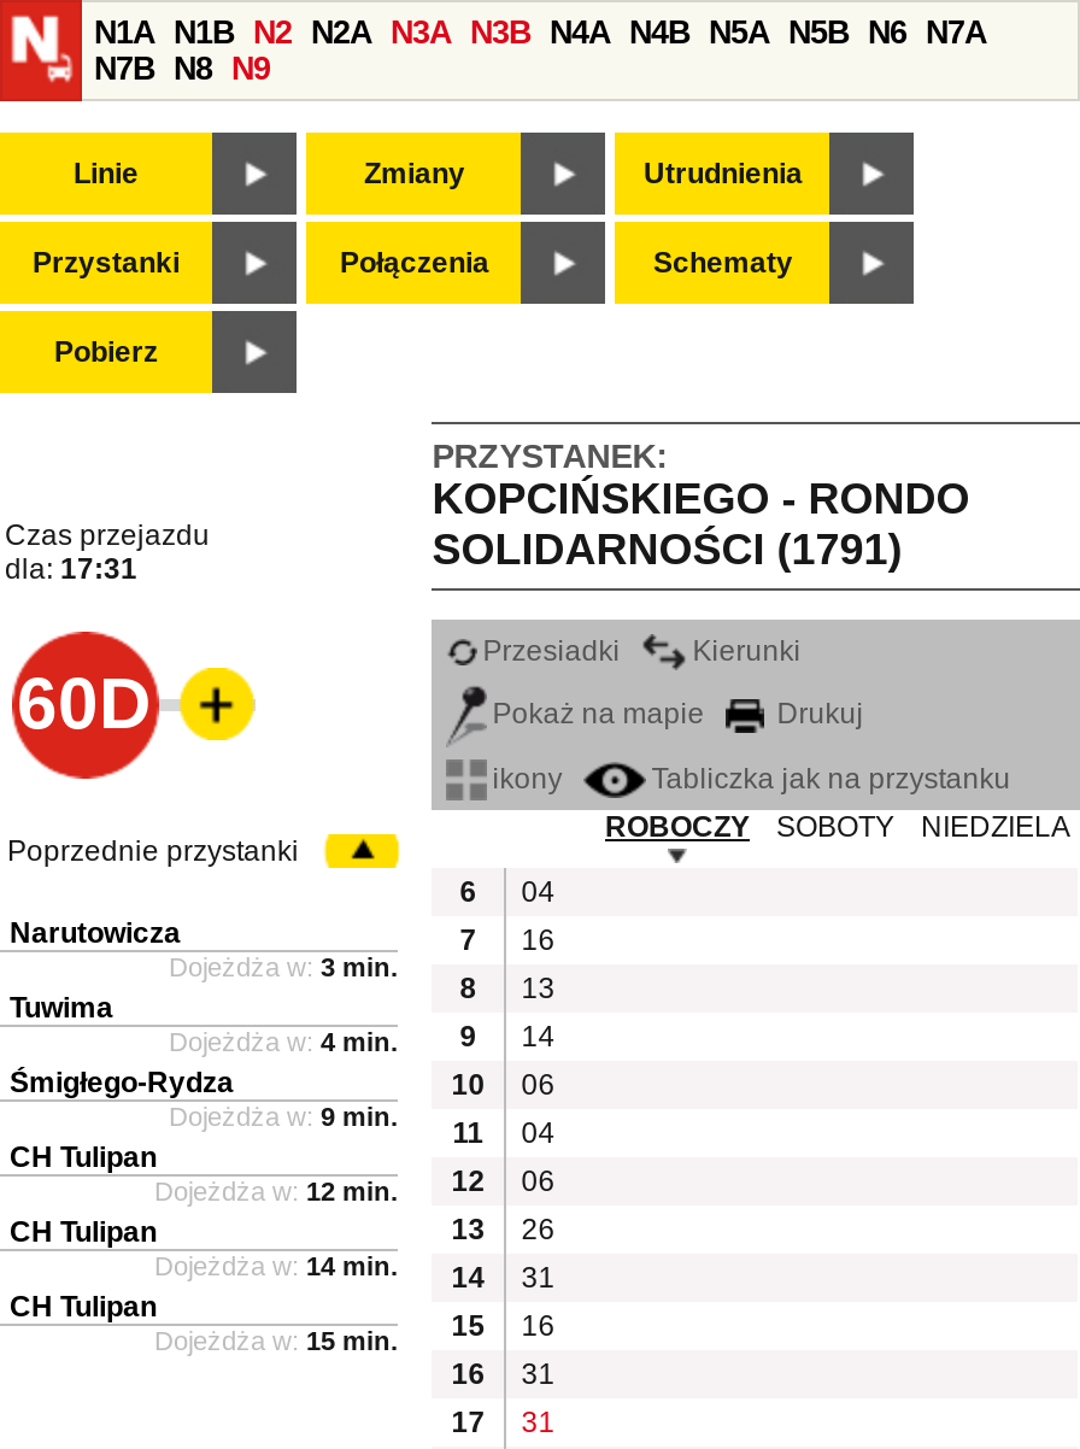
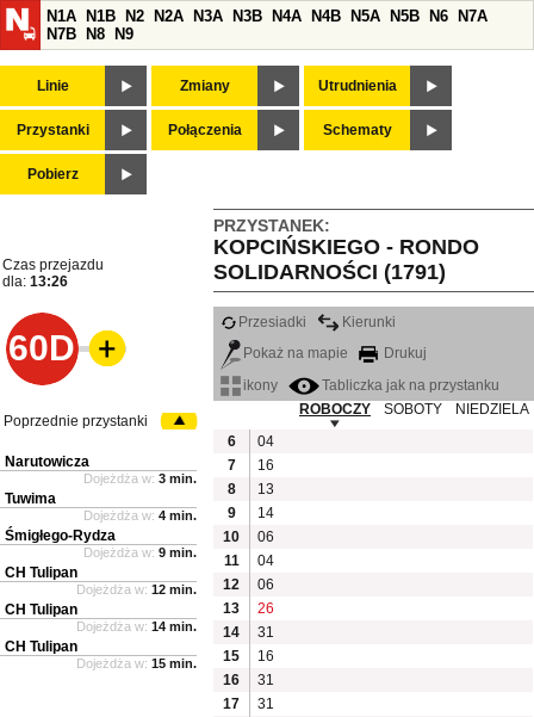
[5,552,137,586] dla: 17:31 -> [2,273,68,290] dla: 13:26

